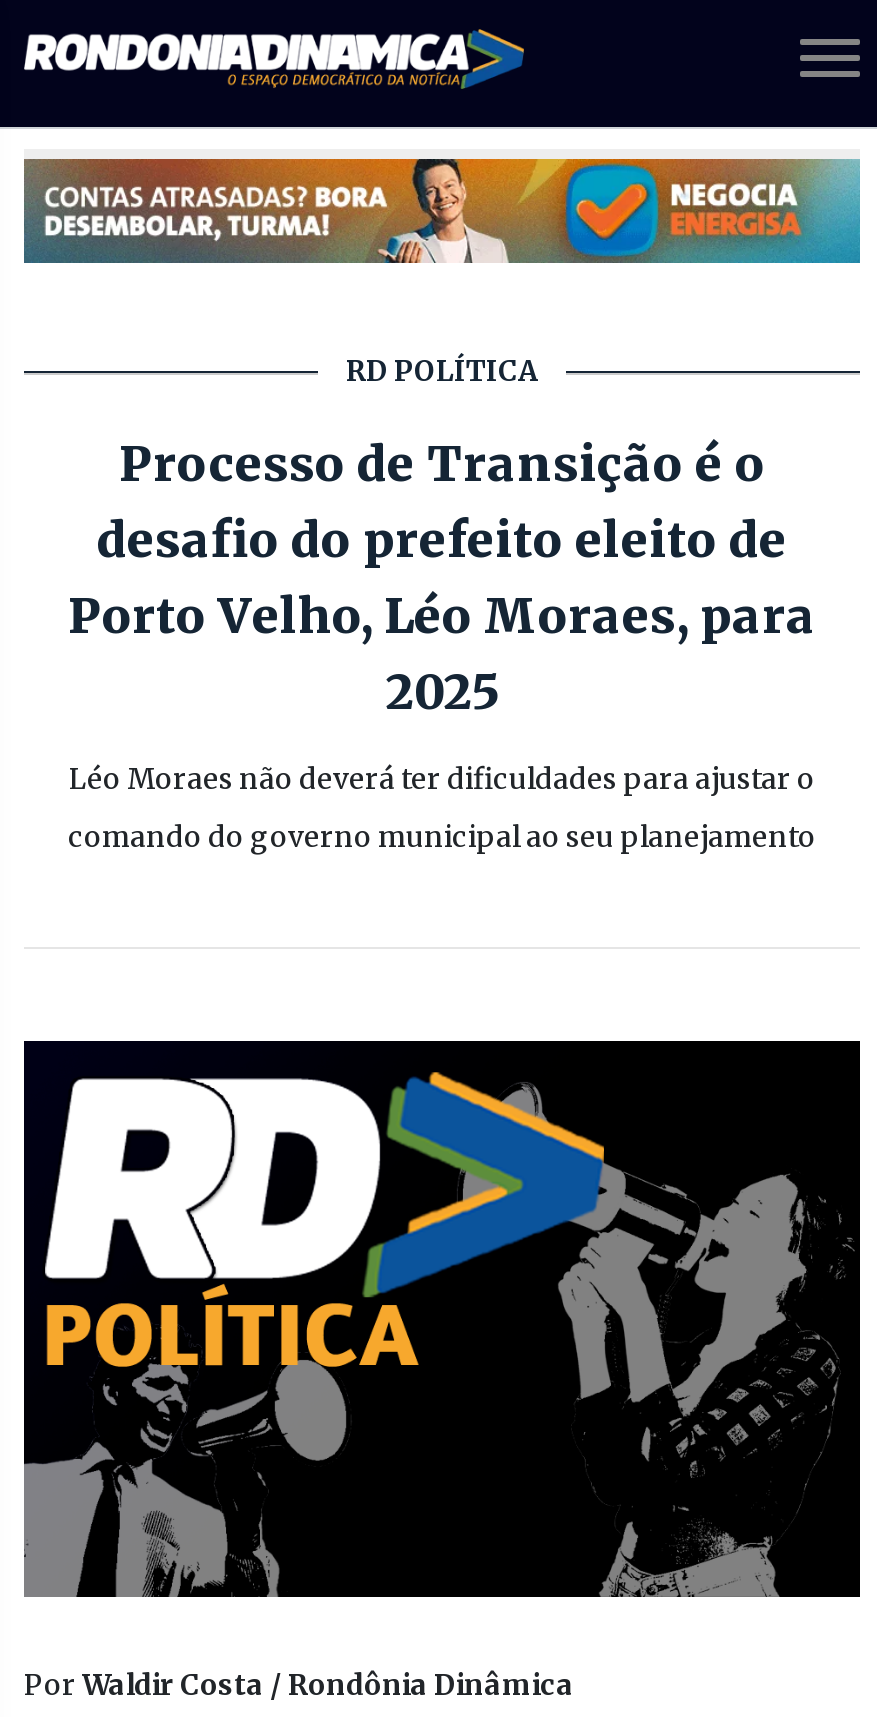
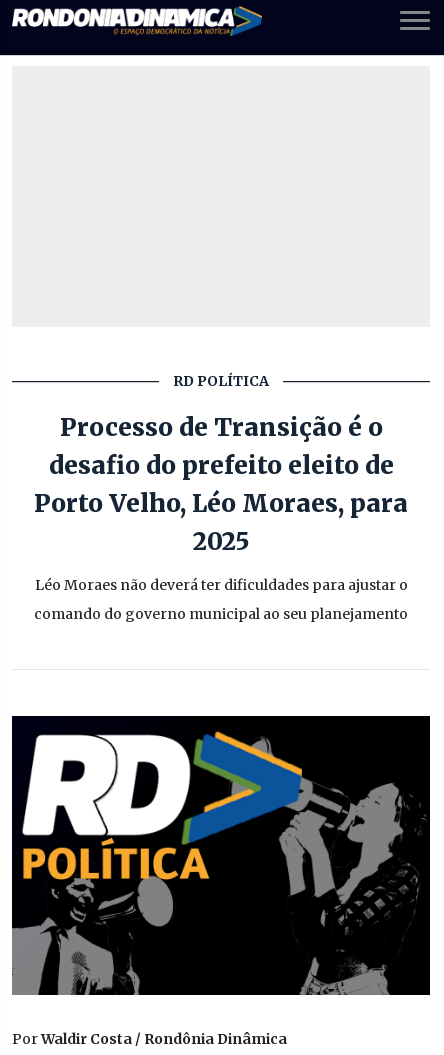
[22,157,862,265] [image] -> none

